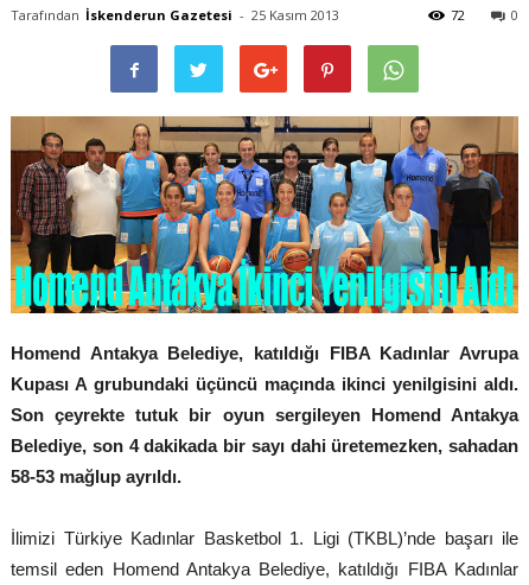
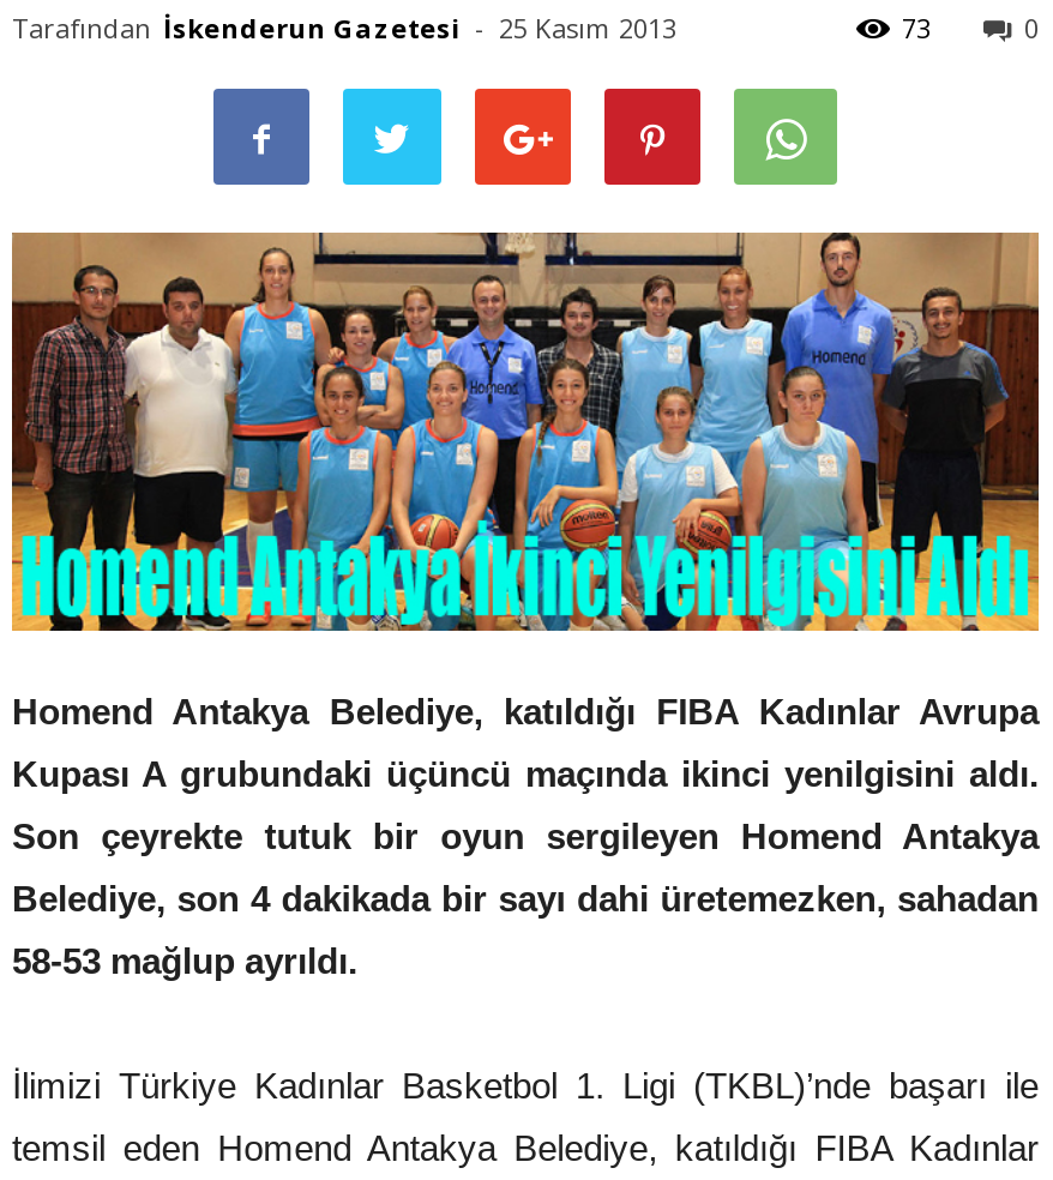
[451,6,465,24] 72 -> [902,10,931,46] 73

